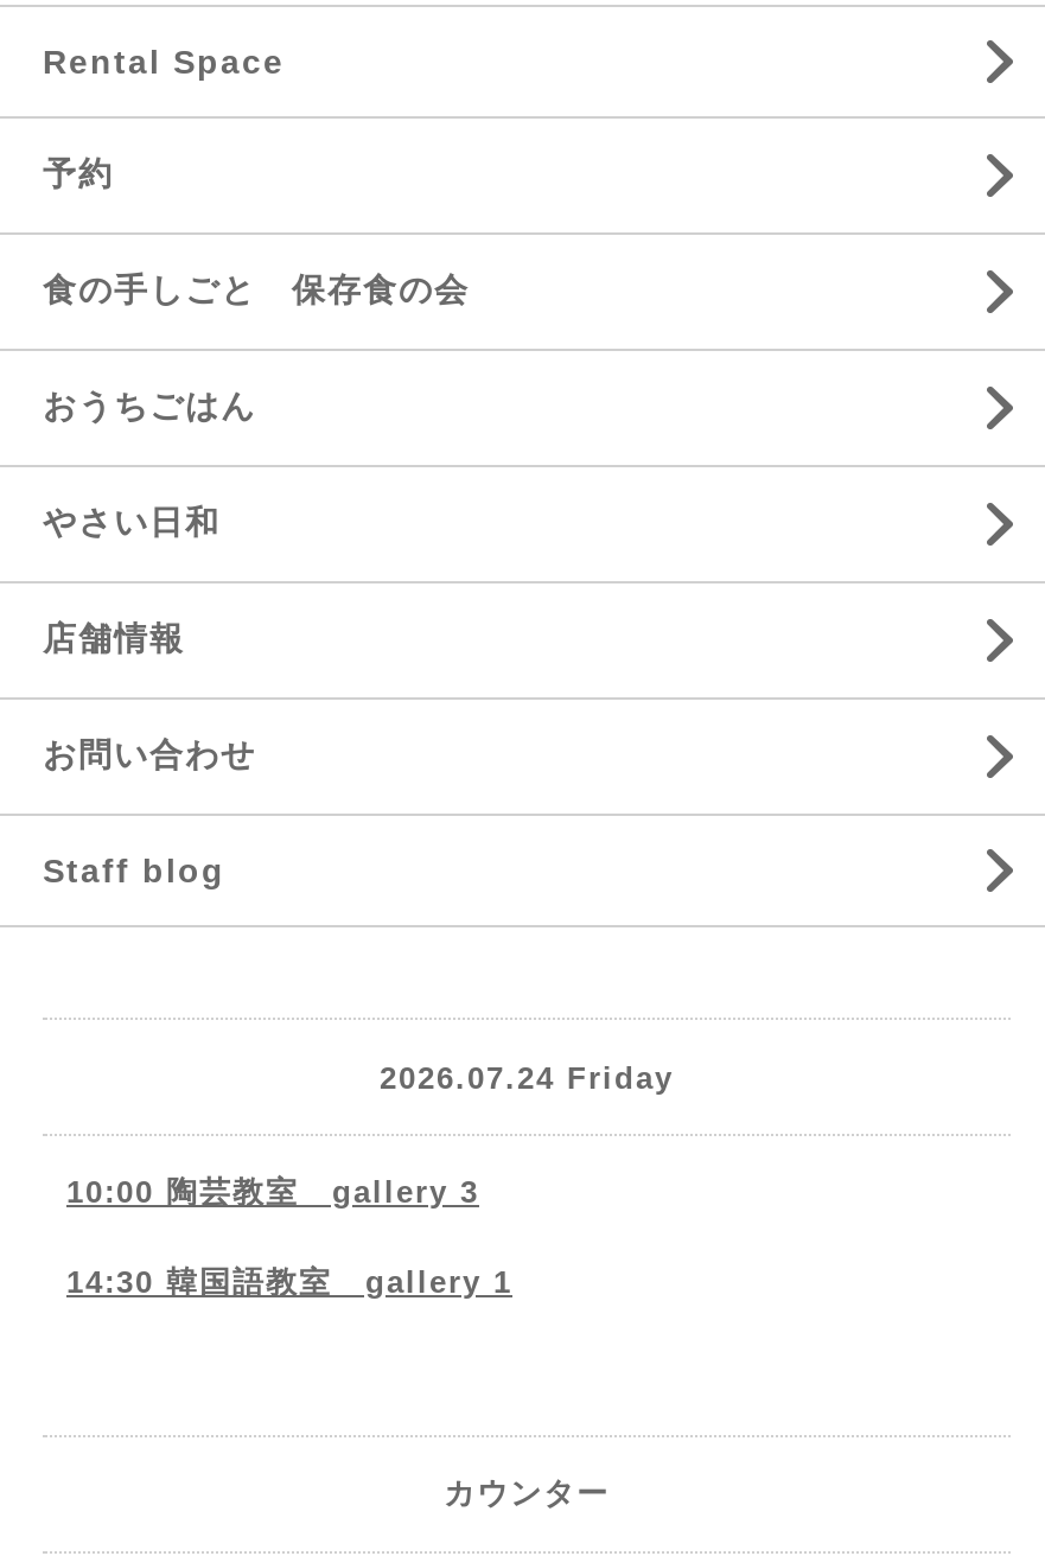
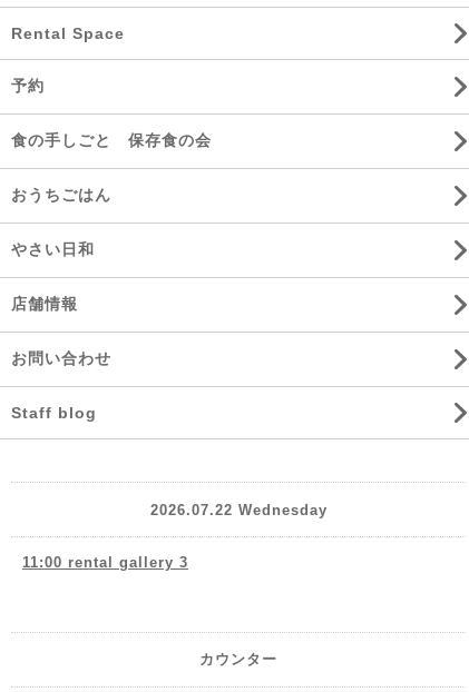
[66,1059,674,1300] 2026.07.24 Friday | 10:00 陶芸教室 gallery 3 | 14:30 韓国語教室 gallery 1 -> [22,501,327,571] 2026.07.22 Wednesday | 11:00 rental gallery 3

